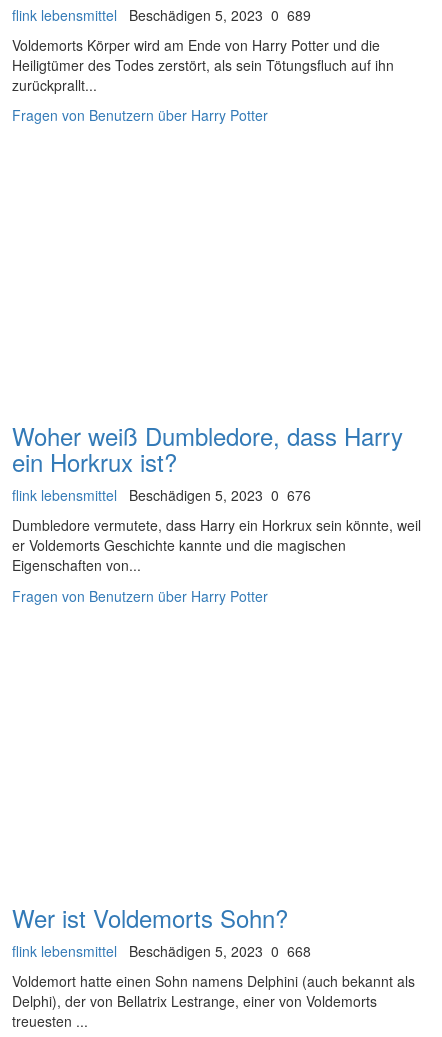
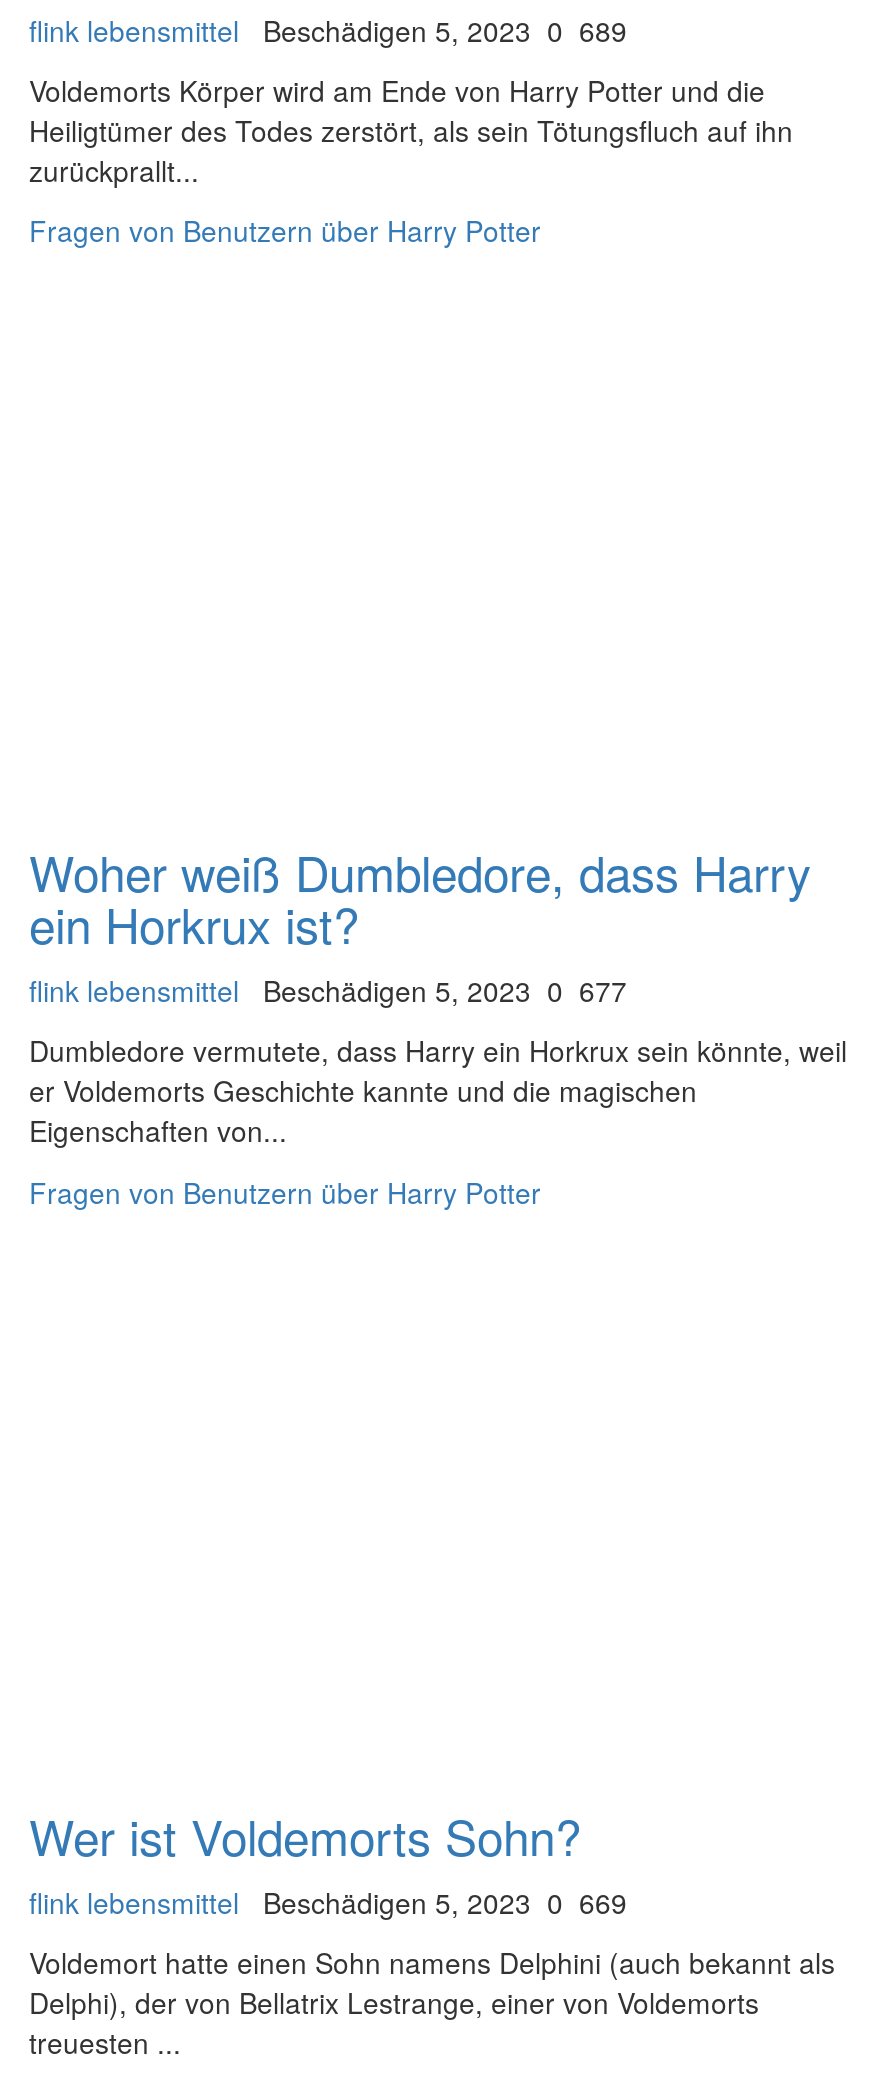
[12,485,311,505] flink lebensmittel Beschädigen 5, 2023 0 676 -> [29,970,627,1010] flink lebensmittel Beschädigen 5, 2023 0 677
[12,941,311,961] flink lebensmittel Beschädigen 5, 2023 0 668 -> [29,1881,627,1921] flink lebensmittel Beschädigen 5, 2023 0 669

